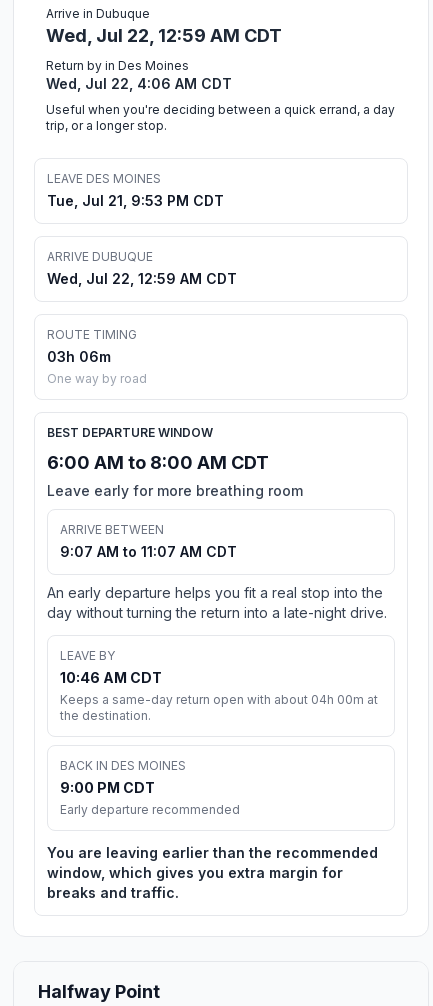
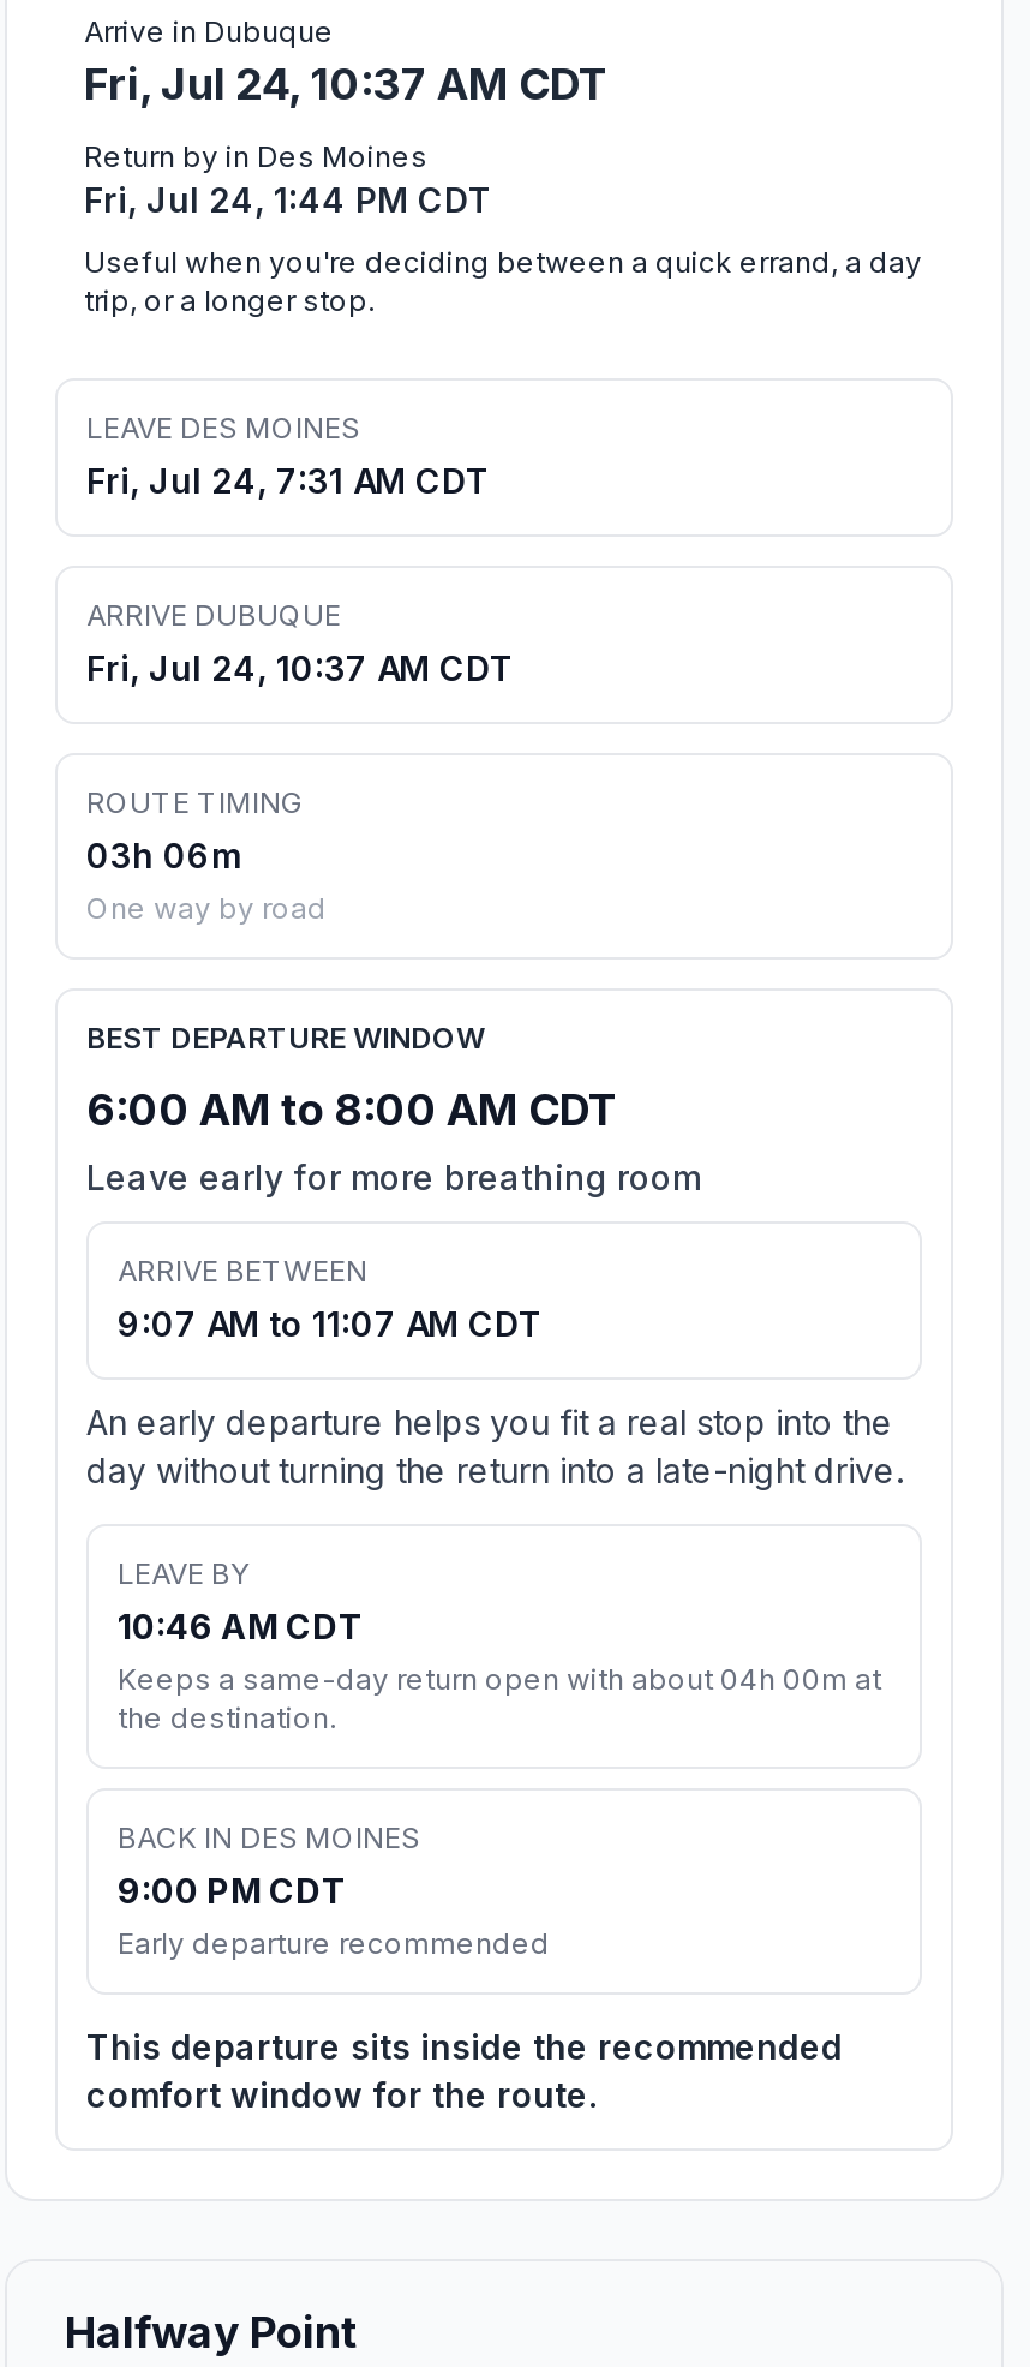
[46,25,282,46] Wed, Jul 22, 12:59 AM CDT -> [84,59,610,110] Fri, Jul 24, 10:37 AM CDT
[46,75,232,92] Wed, Jul 22, 4:06 AM CDT -> [84,179,492,220] Fri, Jul 24, 1:44 PM CDT
[47,192,224,209] Tue, Jul 21, 9:53 PM CDT -> [86,460,490,501] Fri, Jul 24, 7:31 AM CDT
[47,270,237,287] Wed, Jul 22, 12:59 AM CDT -> [86,648,514,689] Fri, Jul 24, 10:37 AM CDT
[47,844,378,901] You are leaving earlier than the recommended | window, which gives you extra margin for | breaks and traffic. -> [86,2026,843,2115] This departure sits inside the recommended | comfort window for the route.

